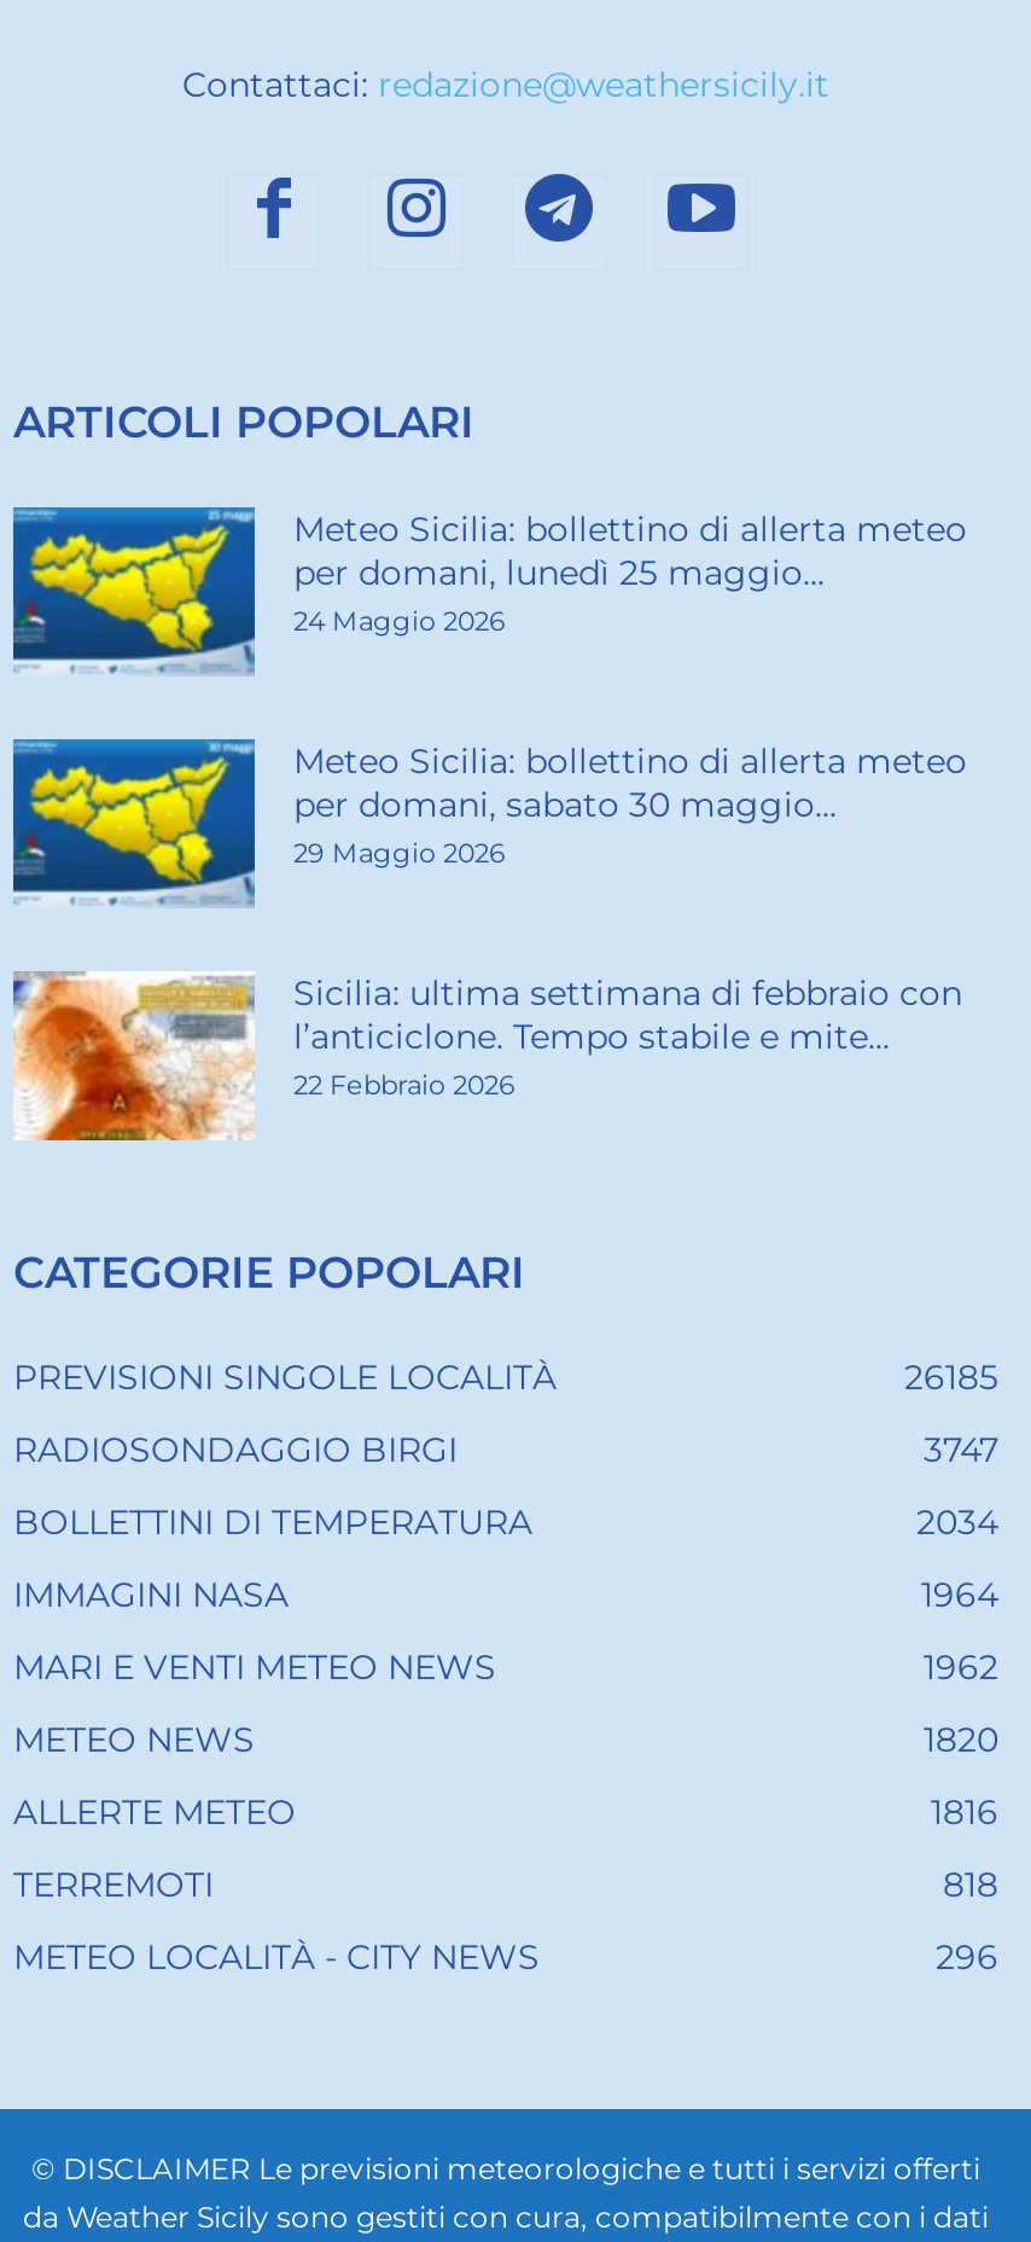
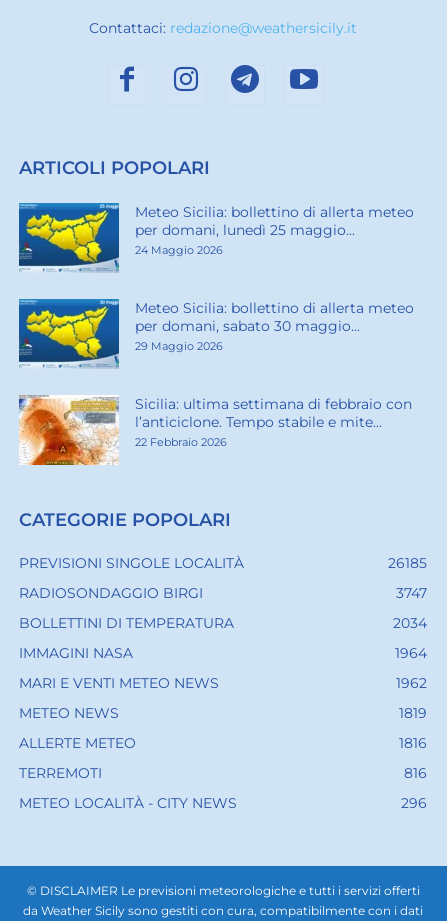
[924,1718,998,1762] 1820 -> [399,704,427,722] 1819
[943,1863,998,1907] 818 -> [404,764,427,782] 816

